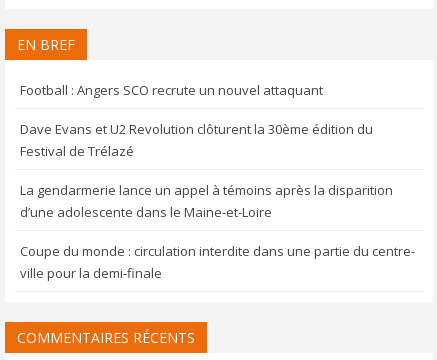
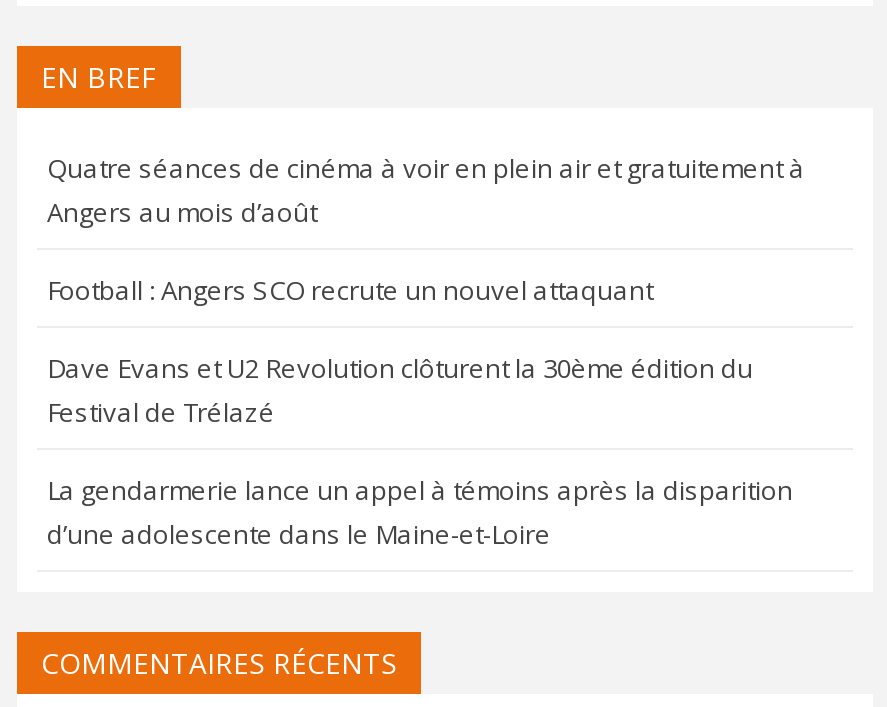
none -> [47,151,805,231] Quatre séances de cinéma à voir en plein air et gratuitement à | Angers au mois d’août
moved [20,81,393,221] -> [47,273,793,553]: Football : Angers SCO recrute un nouvel attaquant | Dave Evans et U2 Revolution clôturent la 30ème édition du | Festival de Trélazé | La gendarmerie lance un appel à témoins après la disparition | d’une adolescente dans le Maine-et-Loire
[20,242,415,282] Coupe du monde : circulation interdite dans une partie du centre- | ville pour la demi-finale -> none

